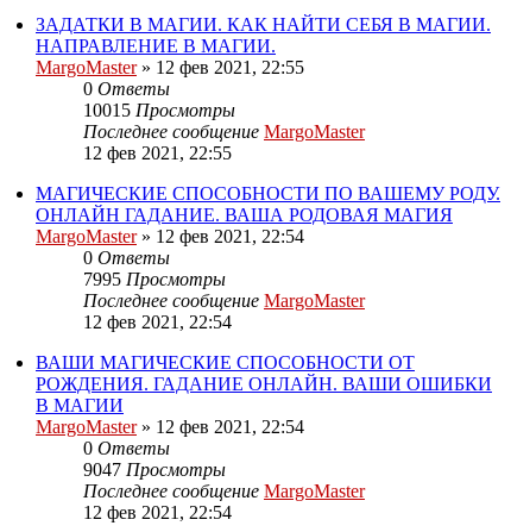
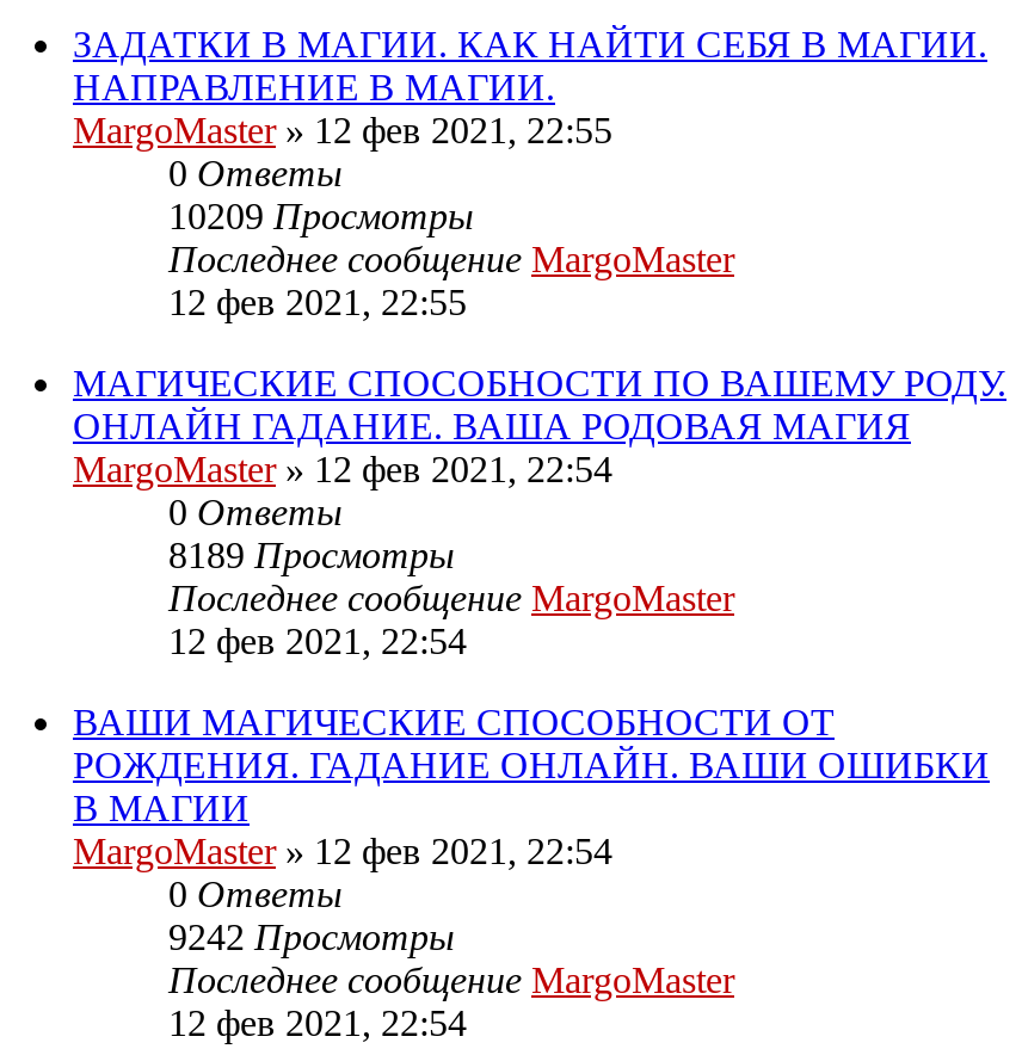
[83,100,235,120] 10015 Просмотры -> [168,195,474,236] 10209 Просмотры
[83,269,226,289] 7995 Просмотры -> [168,534,455,575] 8189 Просмотры
[83,459,226,479] 9047 Просмотры -> [168,916,455,957] 9242 Просмотры

